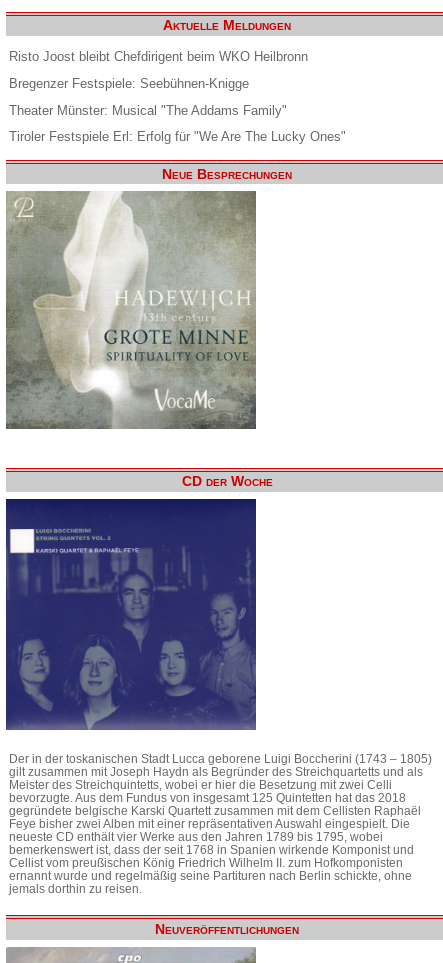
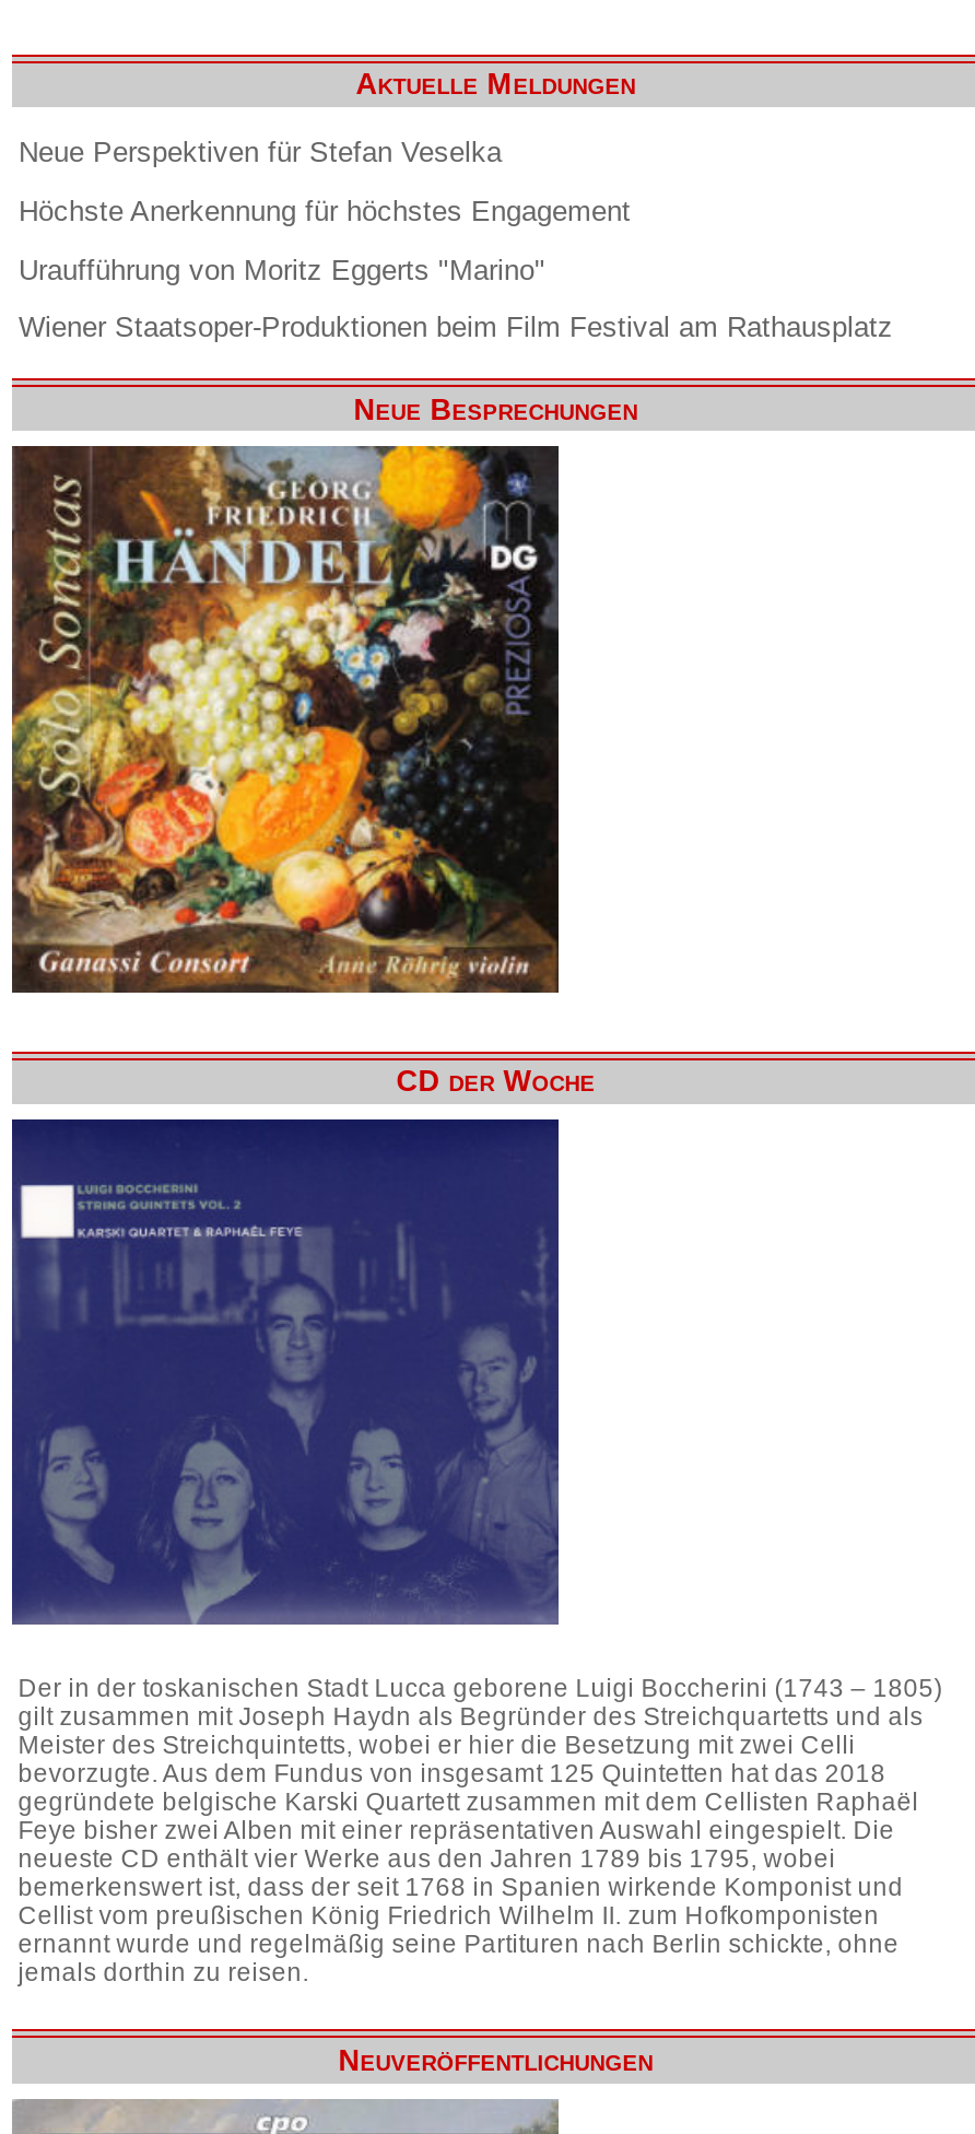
[9,49,308,64] Risto Joost bleibt Chefdirigent beim WKO Heilbronn -> [19,136,502,169] Neue Perspektiven für Stefan Veselka
[9,76,249,91] Bregenzer Festspiele: Seebühnen-Knigge -> [19,195,631,227] Höchste Anerkennung für höchstes Engagement
[9,103,287,118] Theater Münster: Musical "The Addams Family" -> [19,253,545,286] Uraufführung von Moritz Eggerts "Marino"
[9,129,346,144] Tiroler Festspiele Erl: Erfolg für "We Are The Lucky Ones" -> [19,311,893,344] Wiener Staatsoper-Produktionen beim Film Festival am Rathausplatz
[6,190,257,441] [image] -> [10,444,561,995] [image]

